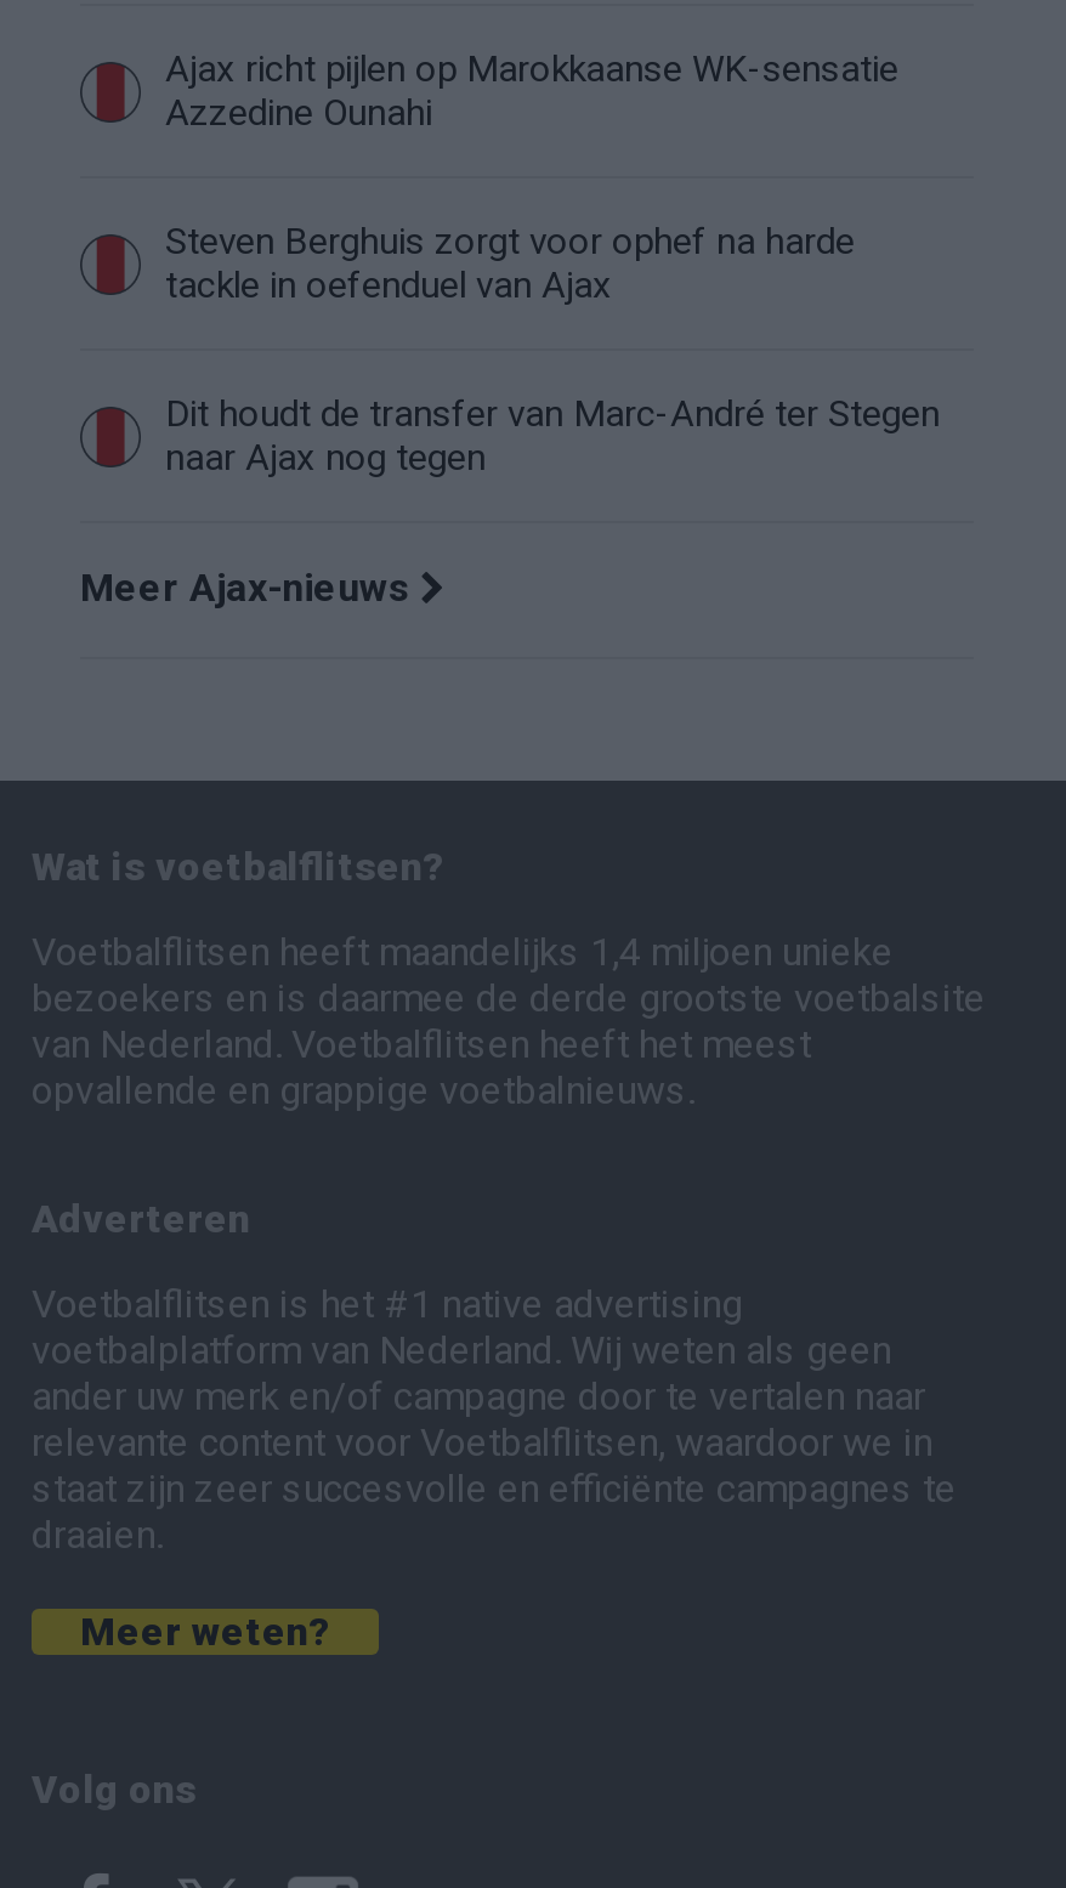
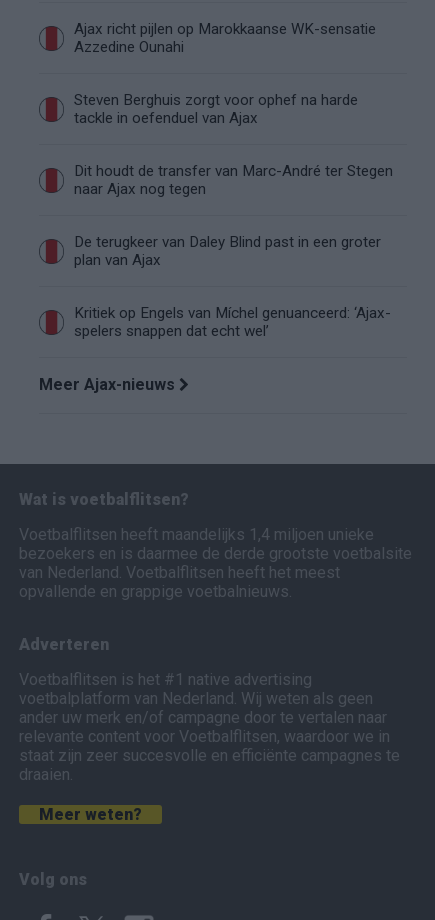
none -> [74,233,391,340] De terugkeer van Daley Blind past in een groter | plan van Ajax | Kritiek op Engels van Míchel genuanceerd: ‘Ajax- | spelers snappen dat echt wel’

